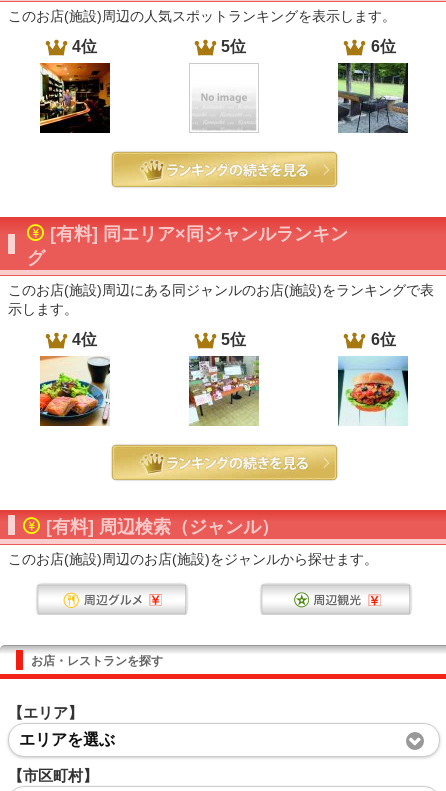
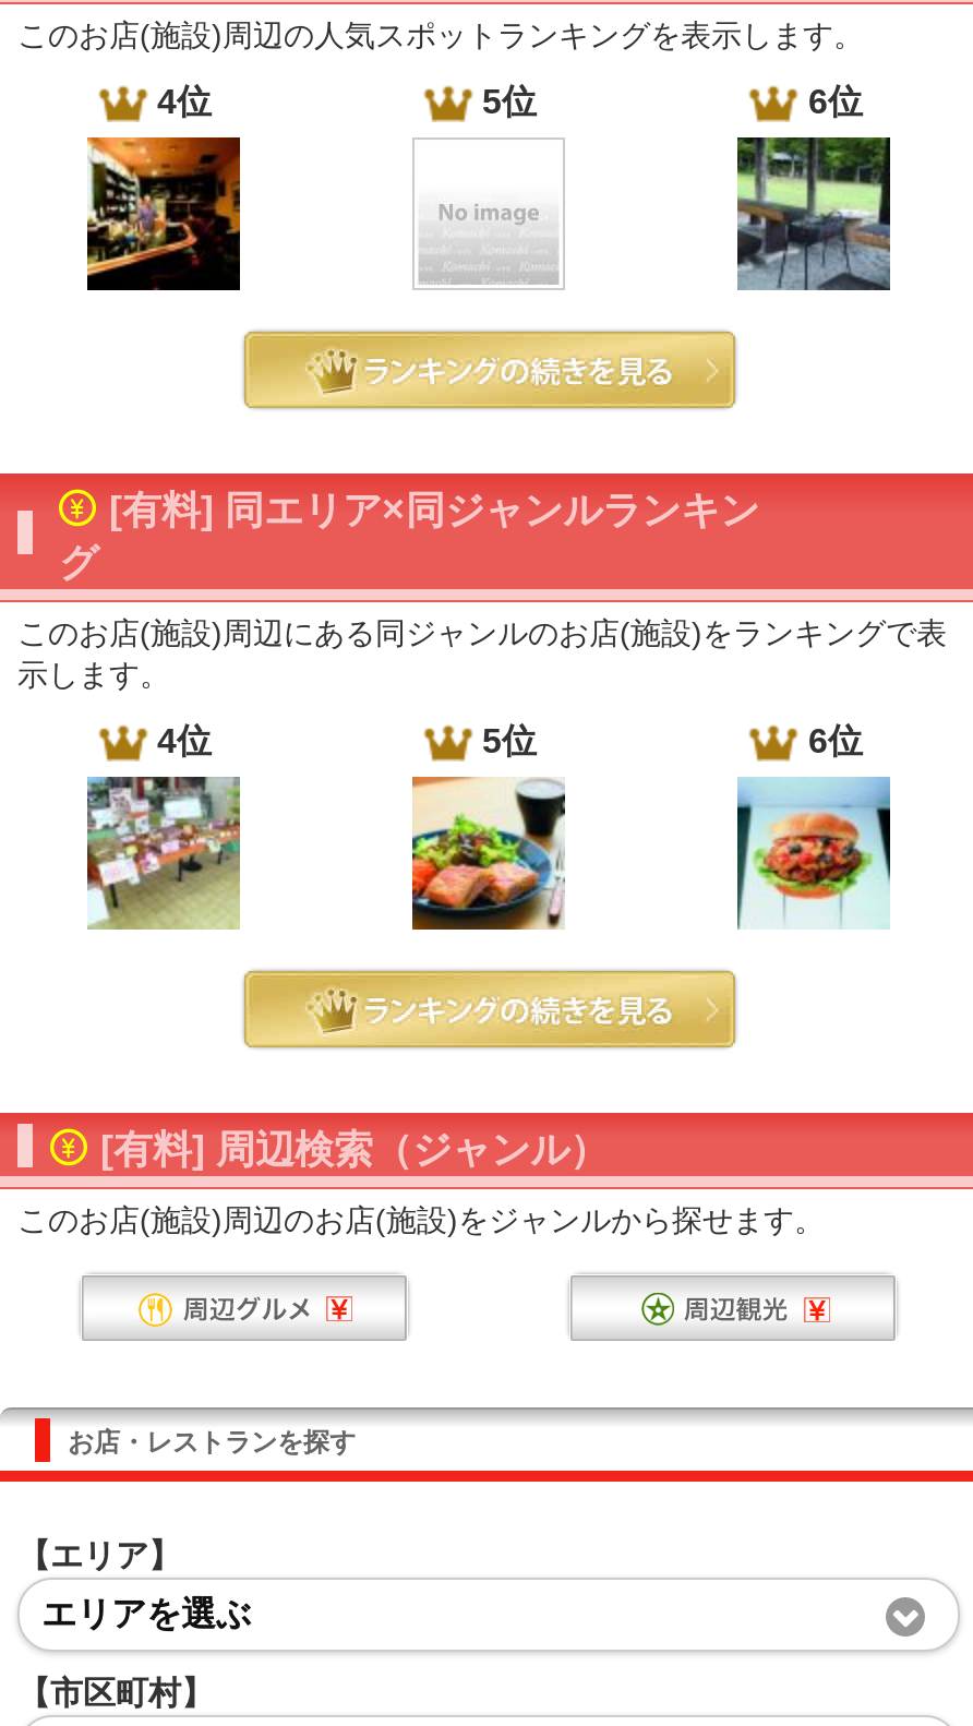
[39,355,111,427] [image] -> [85,775,242,932] [image]
[188,355,260,427] [image] -> [410,775,567,932] [image]

